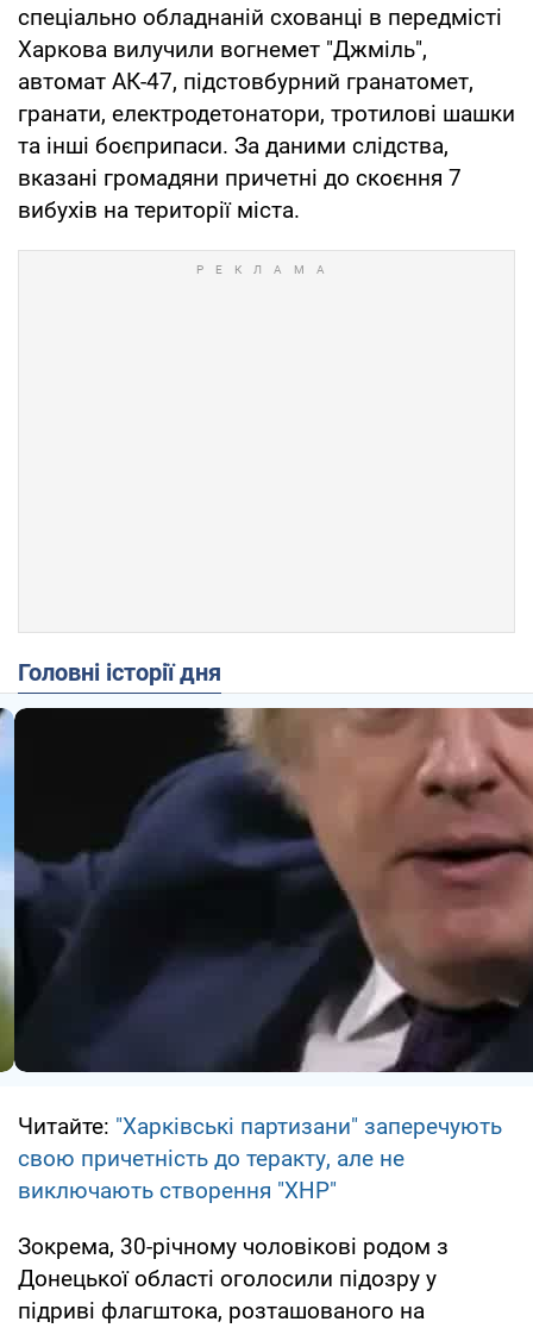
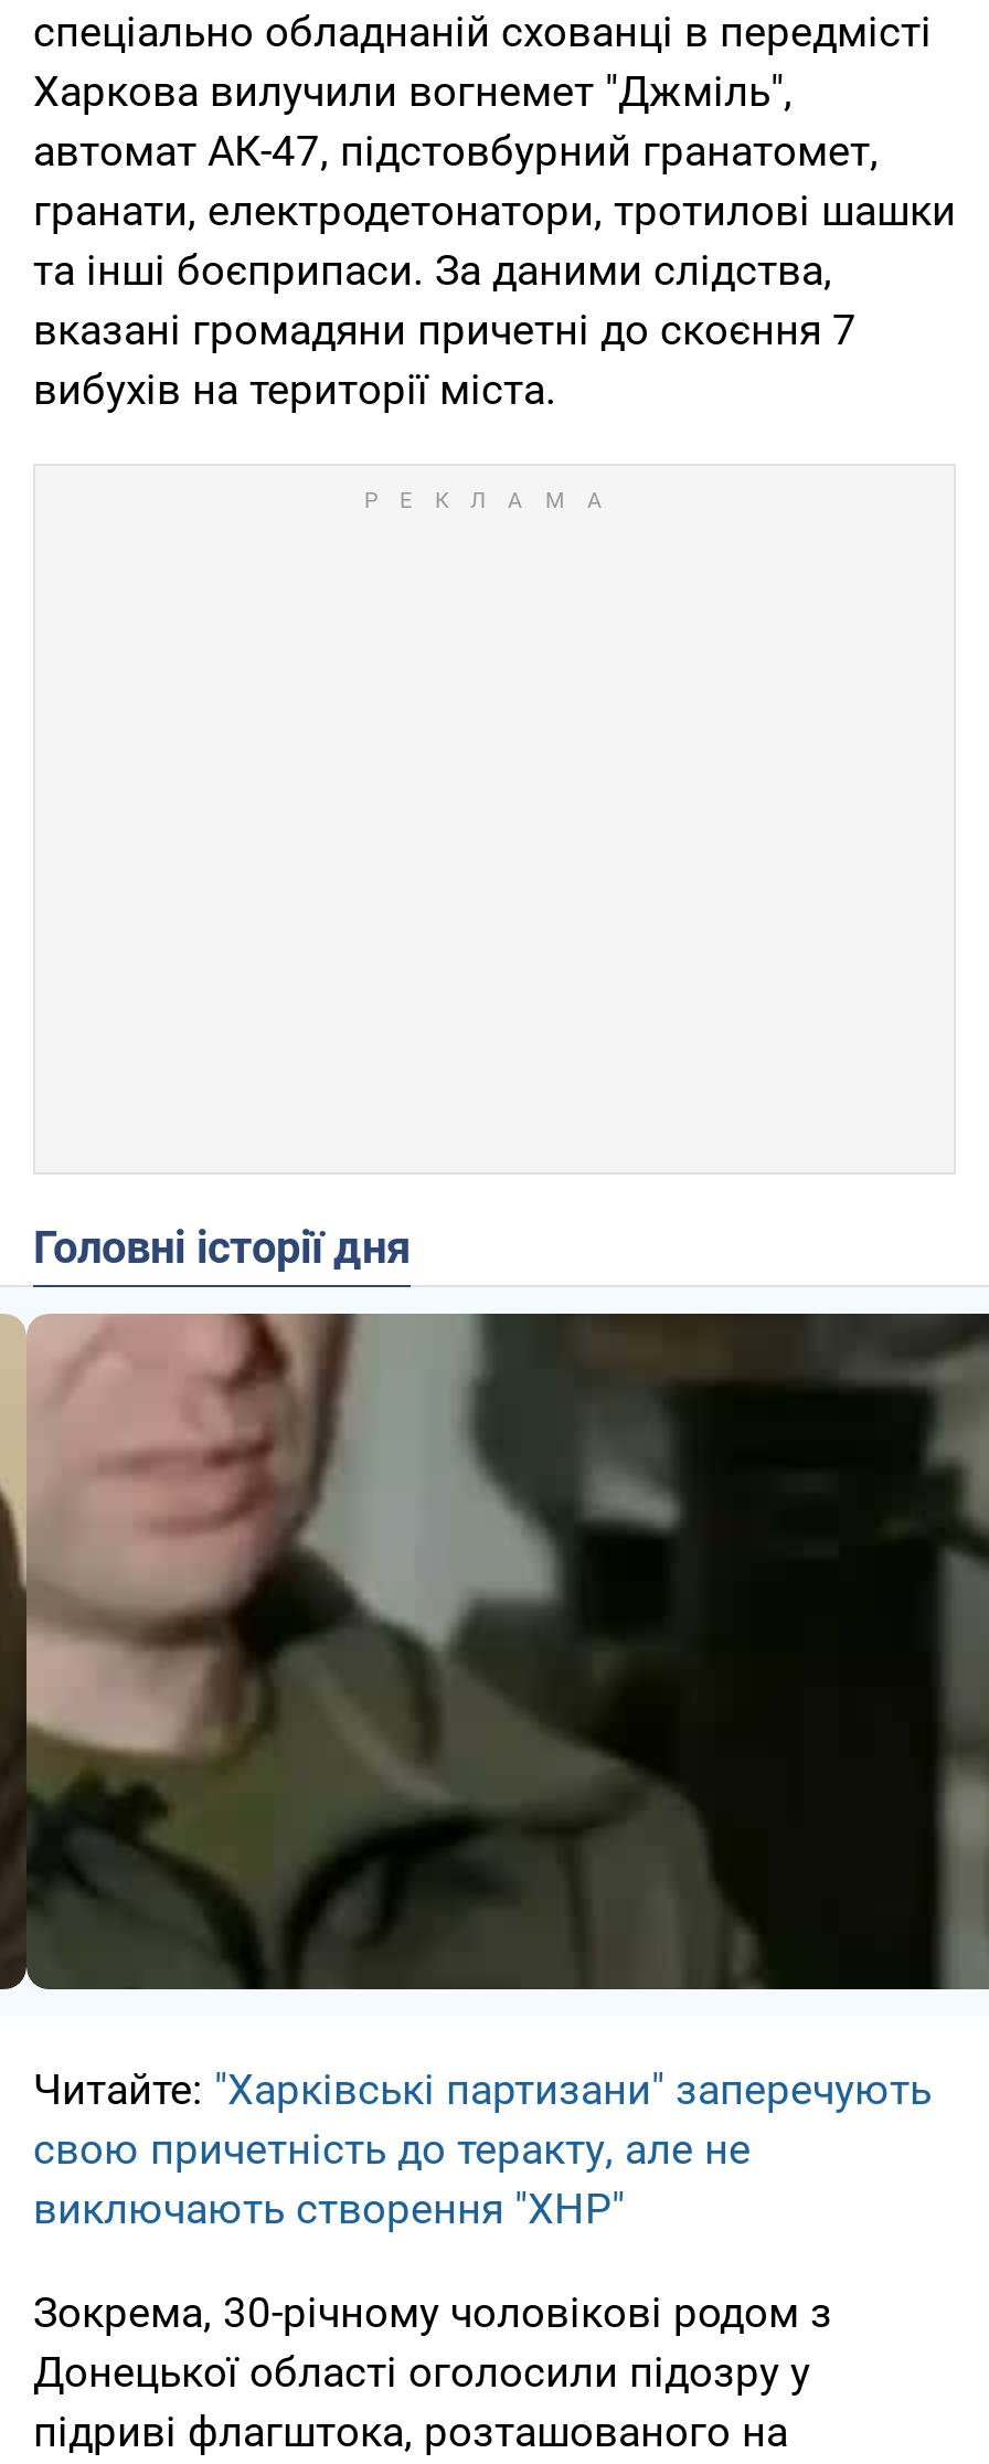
[4,707,529,1072] [image] -> [7,1311,982,1992] [image]

